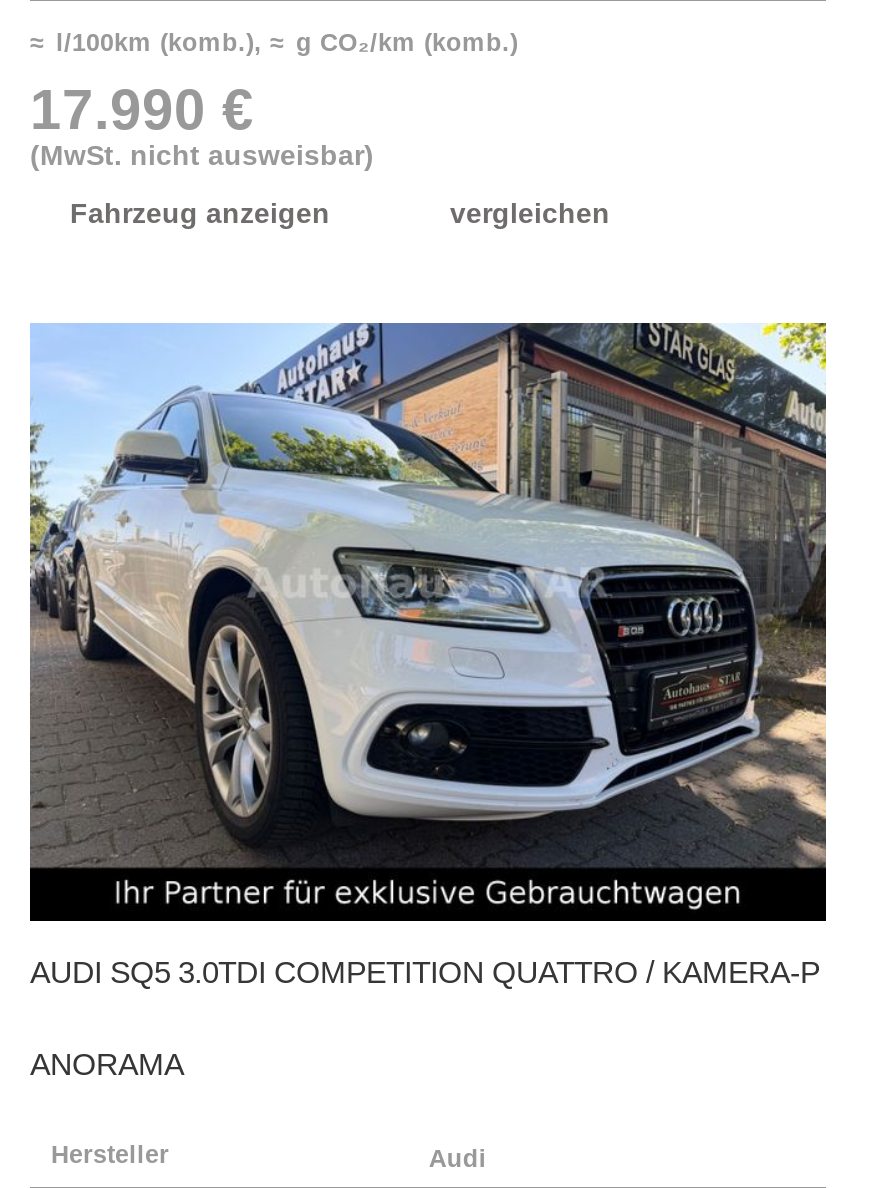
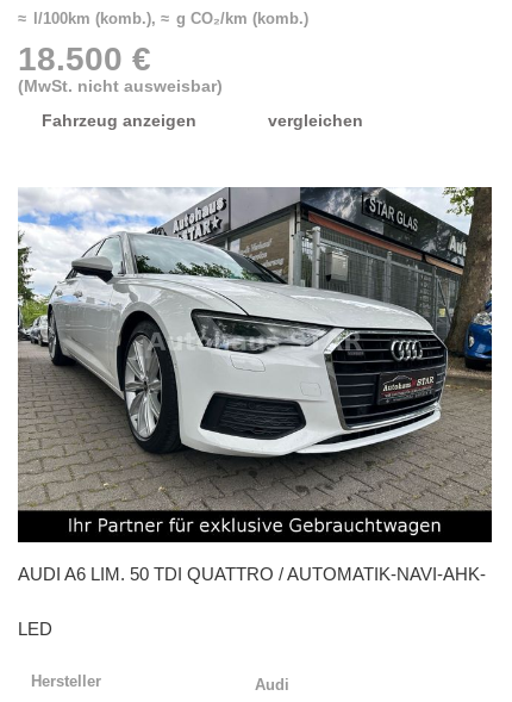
[30,78,254,140] 17.990 € -> [18,41,151,78] 18.500 €
[28,320,828,866] [image] -> [17,186,493,511] [image]
[30,956,820,990] AUDI SQ5 3.0TDI COMPETITION QUATTRO / KAMERA-P -> [18,564,486,584] AUDI A6 LIM. 50 TDI QUATTRO / AUTOMATIK-NAVI-AHK-
[30,1048,184,1082] ANORAMA -> [18,618,52,639] LED

